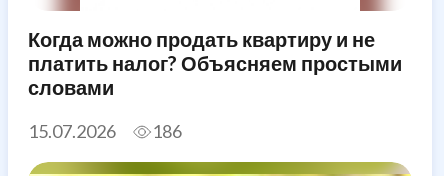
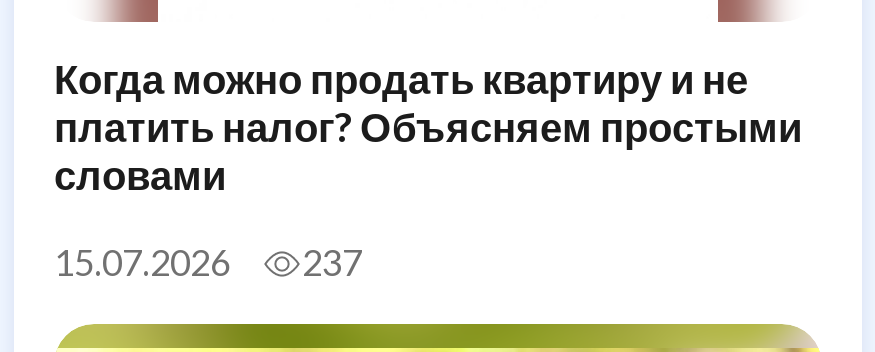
[28,120,182,142] 15.07.2026 186 -> [54,241,362,285] 15.07.2026 237

